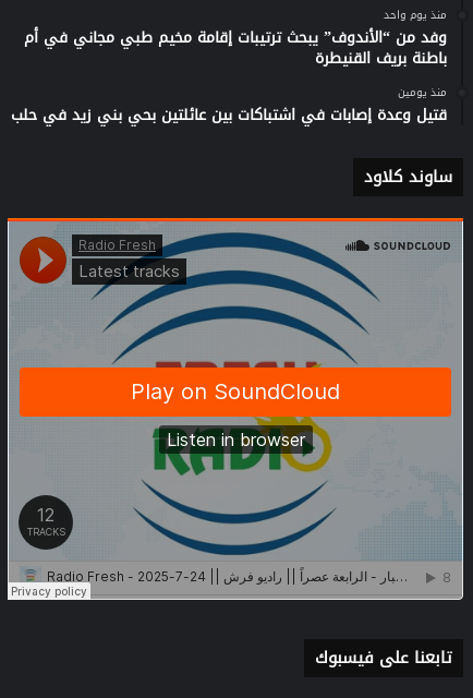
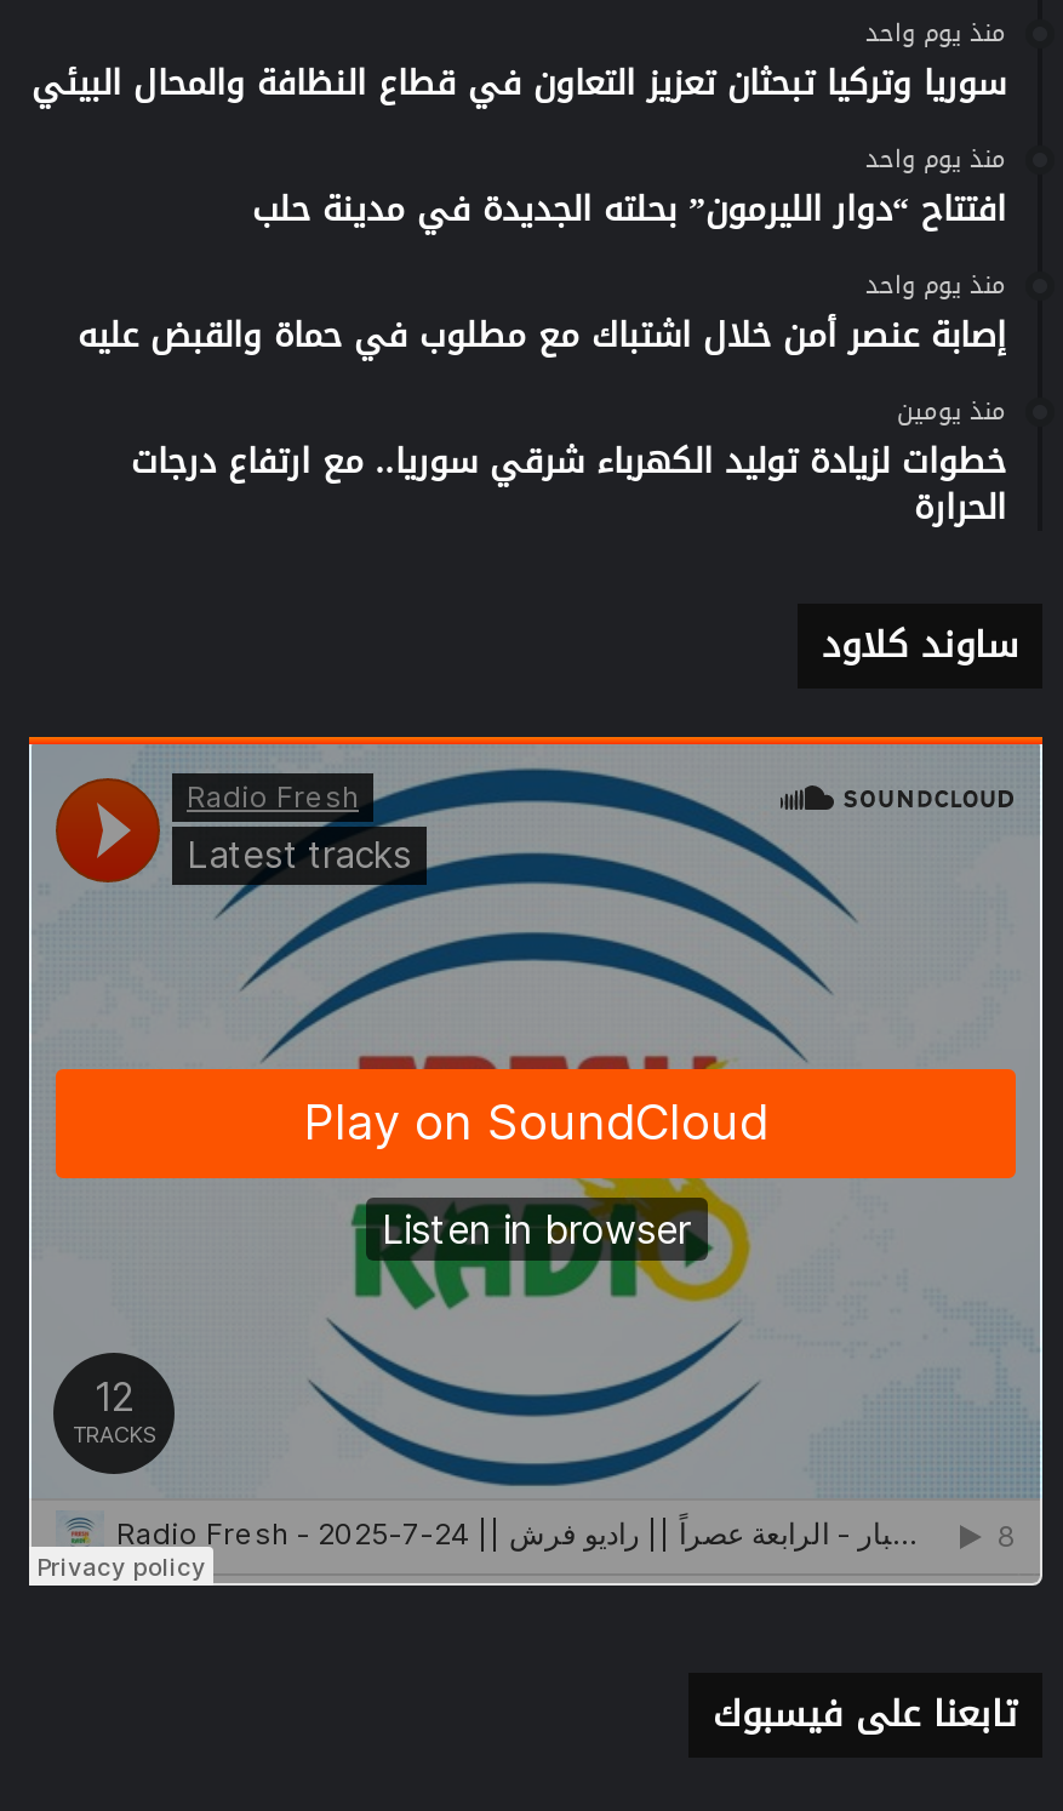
[24,23,447,74] وفد من “الأندوف” يبحث ترتيبات إقامة مخيم طبي مجاني في أم | باطنة بريف القنيطرة -> [32,52,1006,369] سوريا وتركيا تبحثان تعزيز التعاون في قطاع النظافة والمحال البيئي | منذ يوم واحد | افتتاح “دوار الليرمون” بحلته الجديدة في مدينة حلب | منذ يوم واحد | إصابة عنصر أمن خلال اشتباك مع مطلوب في حماة والقبض عليه
[11,101,447,130] قتيل وعدة إصابات في اشتباكات بين عائلتين بحي بني زيد في حلب -> [131,430,1006,542] خطوات لزيادة توليد الكهرباء شرقي سوريا.. مع ارتفاع درجات | الحرارة

